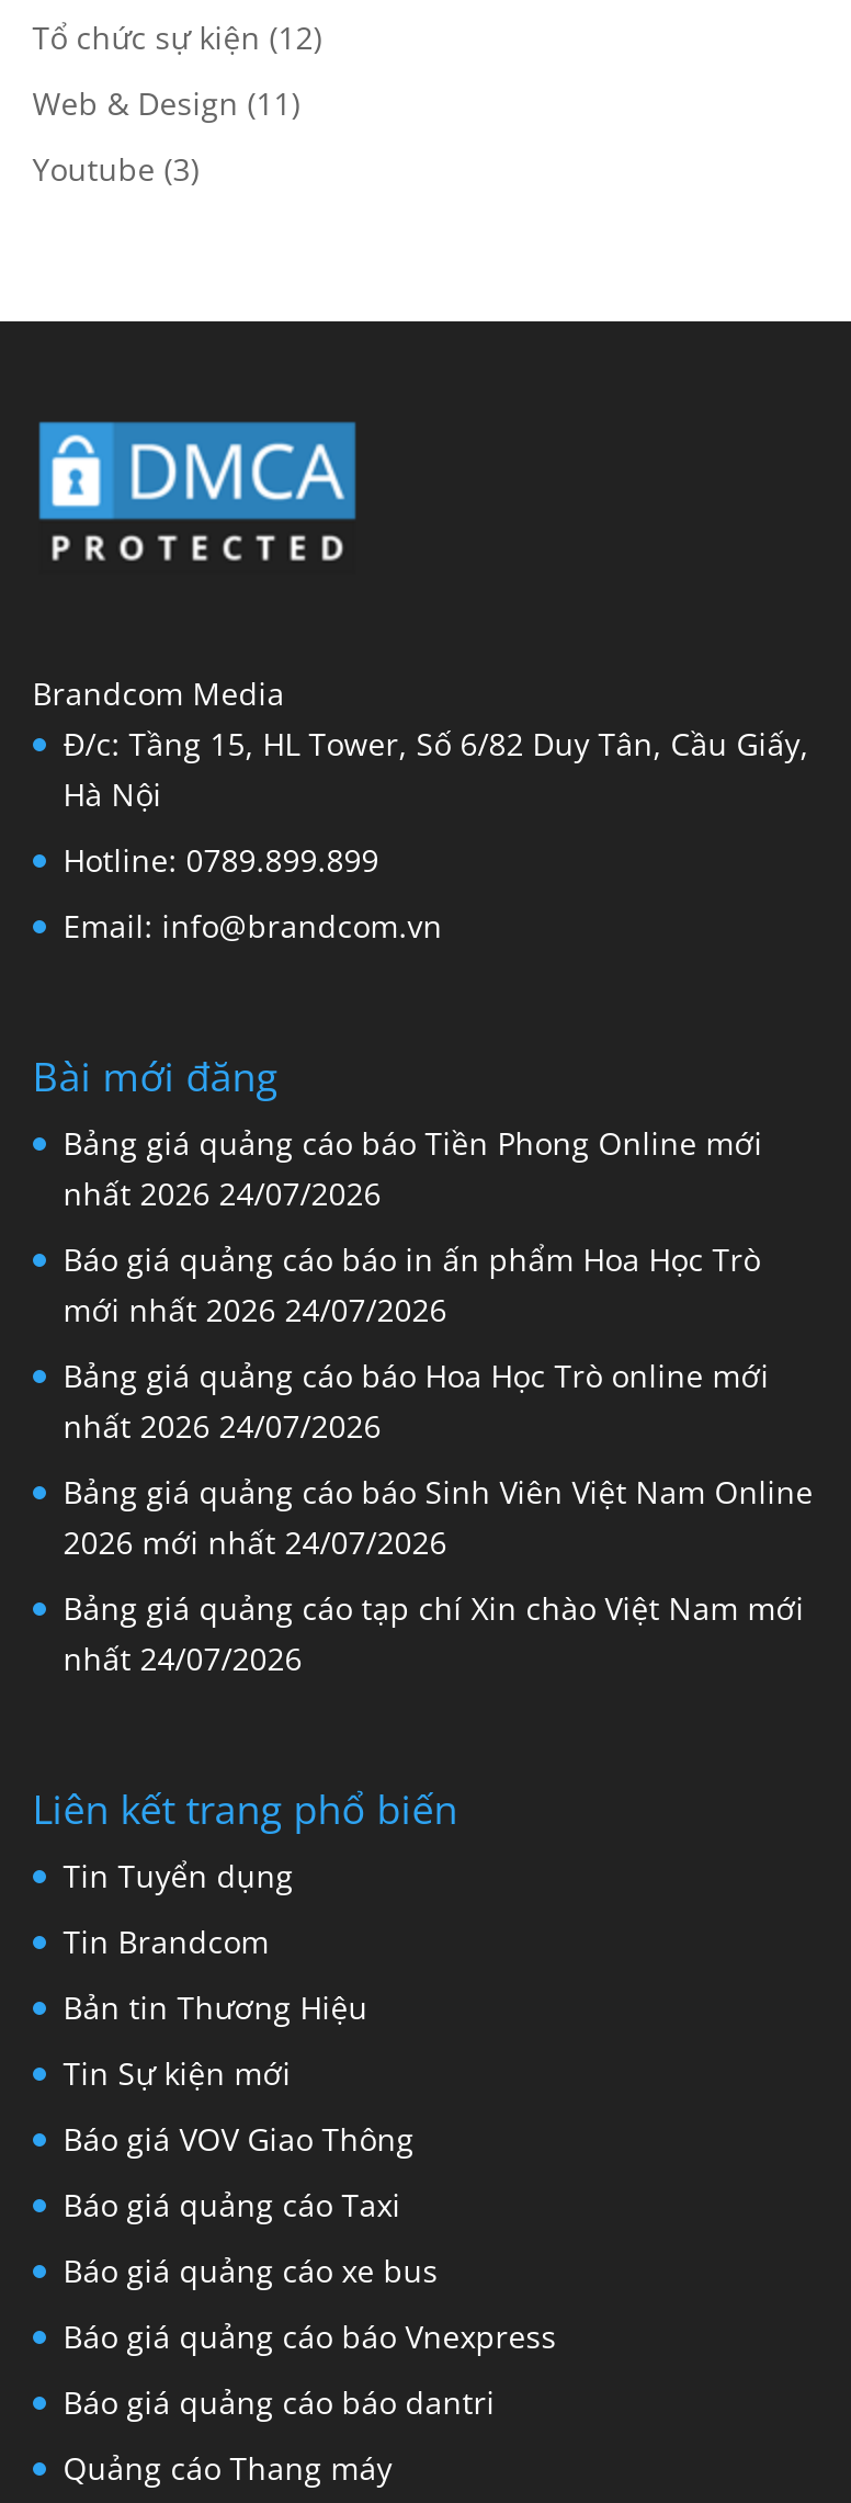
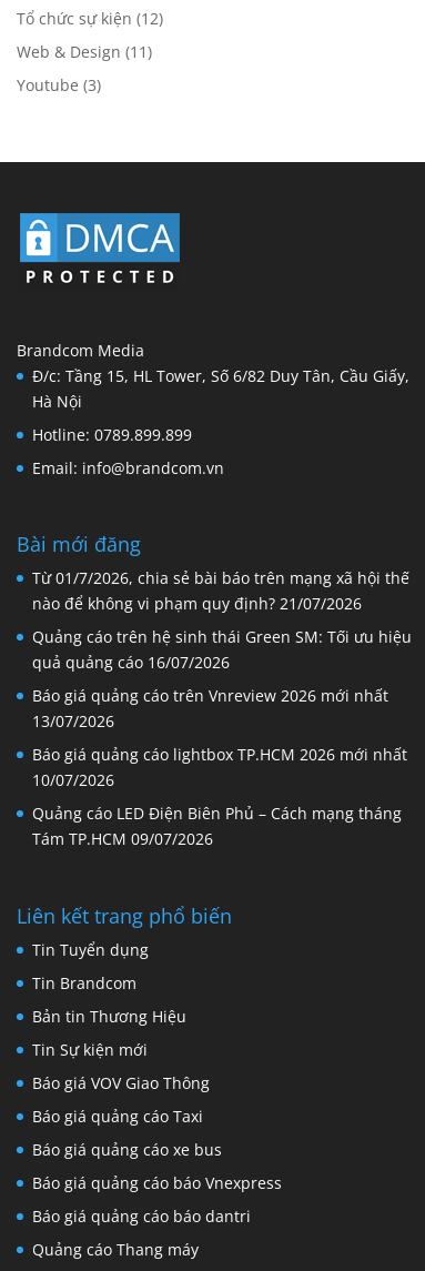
[63,1122,763,1214] Bảng giá quảng cáo báo Tiền Phong Online mới | nhất 2026 24/07/2026 -> [32,568,409,614] Từ 01/7/2026, chia sẻ bài báo trên mạng xã hội thế | nào để không vi phạm quy định? 21/07/2026
[63,1238,761,1330] Báo giá quảng cáo báo in ấn phẩm Hoa Học Trò | mới nhất 2026 24/07/2026 -> [32,627,411,673] Quảng cáo trên hệ sinh thái Green SM: Tối ưu hiệu | quả quảng cáo 16/07/2026
[63,1355,769,1447] Bảng giá quảng cáo báo Hoa Học Trò online mới | nhất 2026 24/07/2026 -> [32,685,388,732] Báo giá quảng cáo trên Vnreview 2026 mới nhất | 13/07/2026
[63,1471,813,1563] Bảng giá quảng cáo báo Sinh Viên Việt Nam Online | 2026 mới nhất 24/07/2026 -> [32,744,407,791] Báo giá quảng cáo lightbox TP.HCM 2026 mới nhất | 10/07/2026
[63,1587,805,1679] Bảng giá quảng cáo tạp chí Xin chào Việt Nam mới | nhất 24/07/2026 -> [32,803,401,850] Quảng cáo LED Điện Biên Phủ – Cách mạng tháng | Tám TP.HCM 09/07/2026

